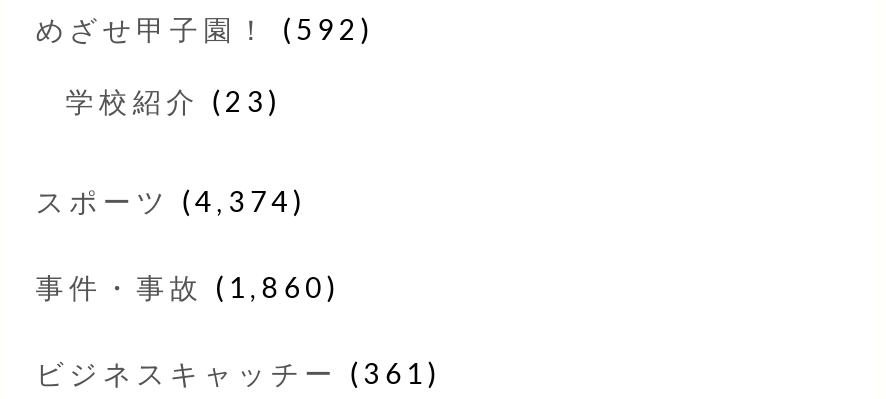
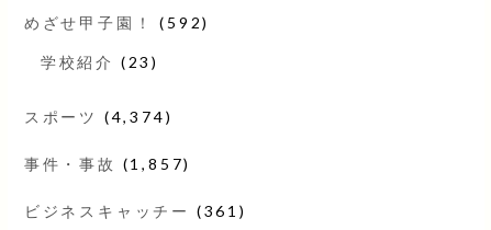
[35,270,340,304] 事件・事故(1,860) -> [24,154,191,173] 事件・事故(1,857)

